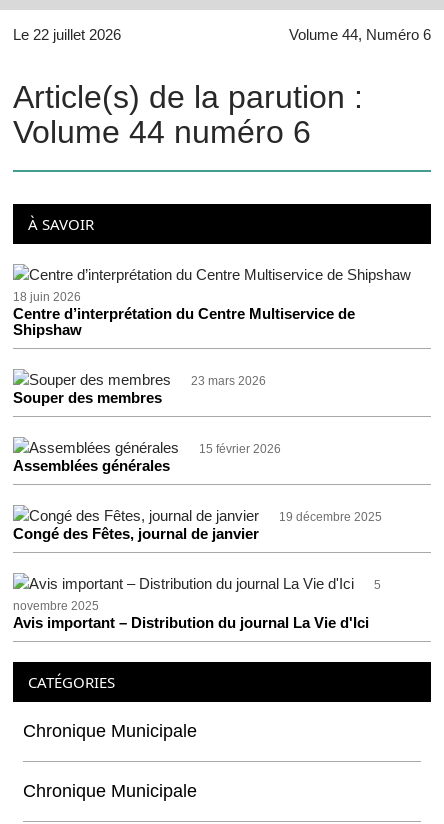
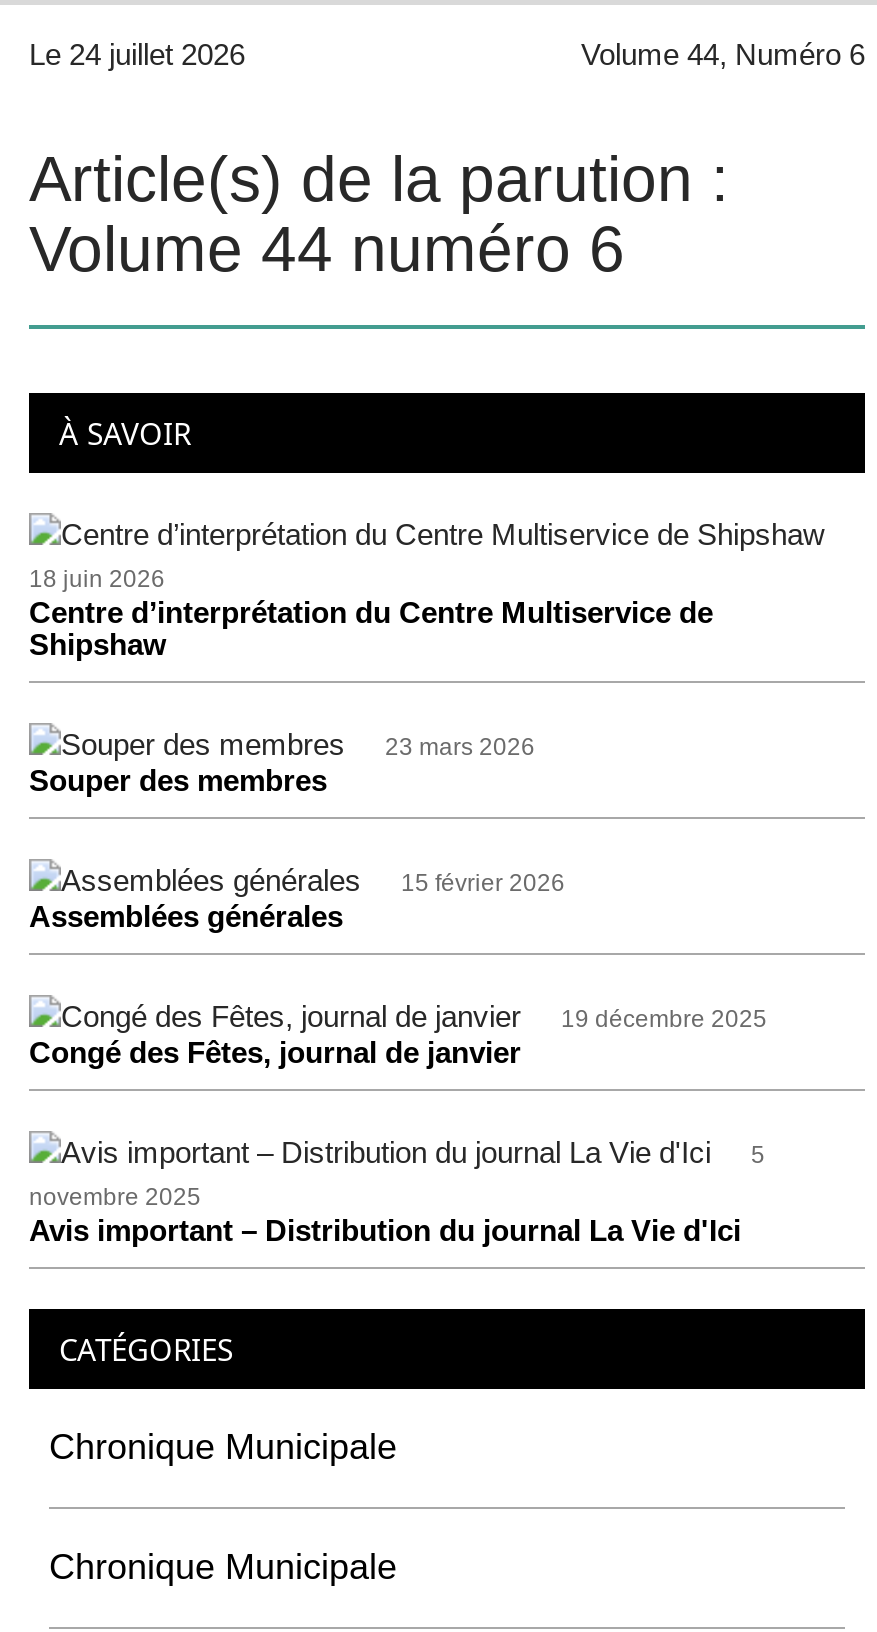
[13,26,121,43] Le 22 juillet 2026 -> [29,37,245,71] Le 24 juillet 2026

